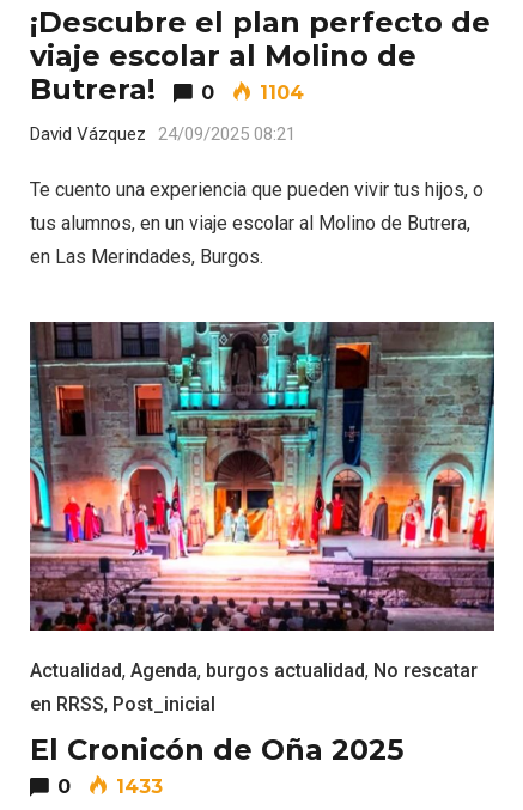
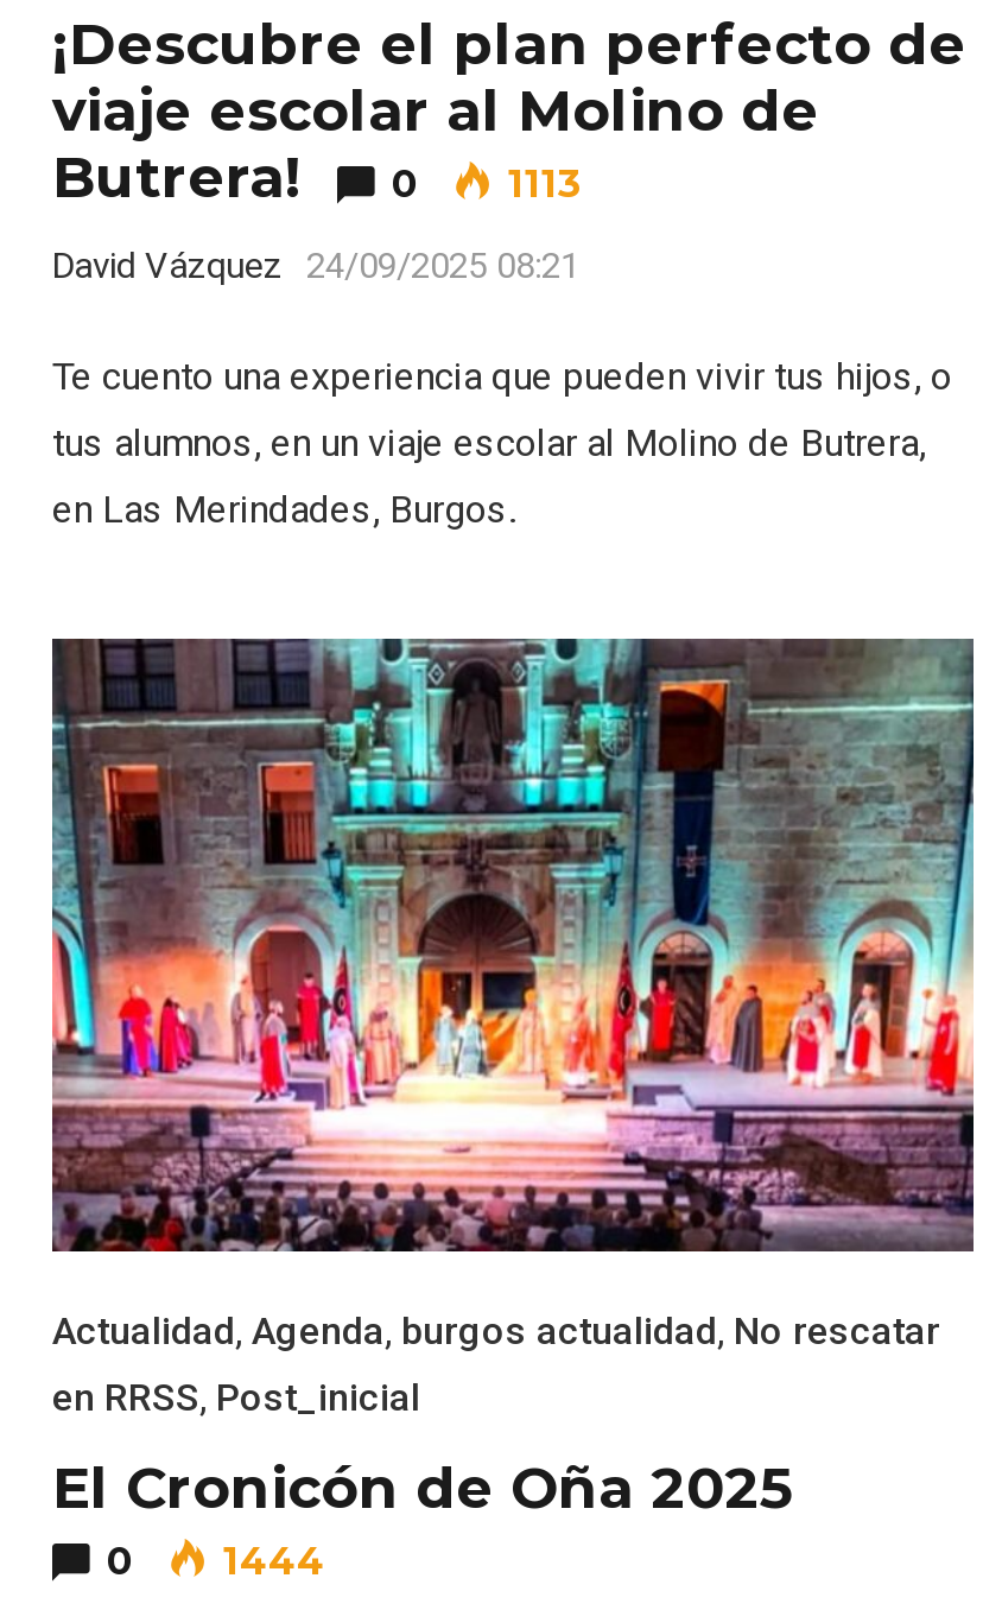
[30,71,304,106] Butrera! 0 1104 -> [52,142,582,210] Butrera! 0 1113
[57,776,163,798] 0 1433 -> [107,1539,325,1584] 0 1444

